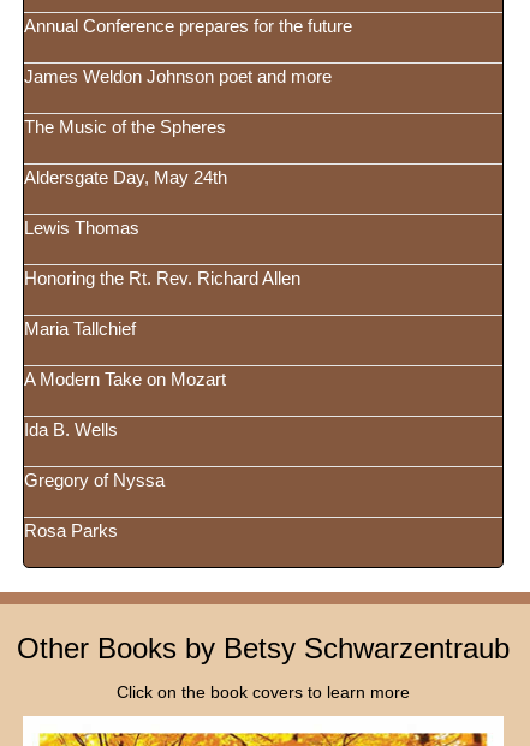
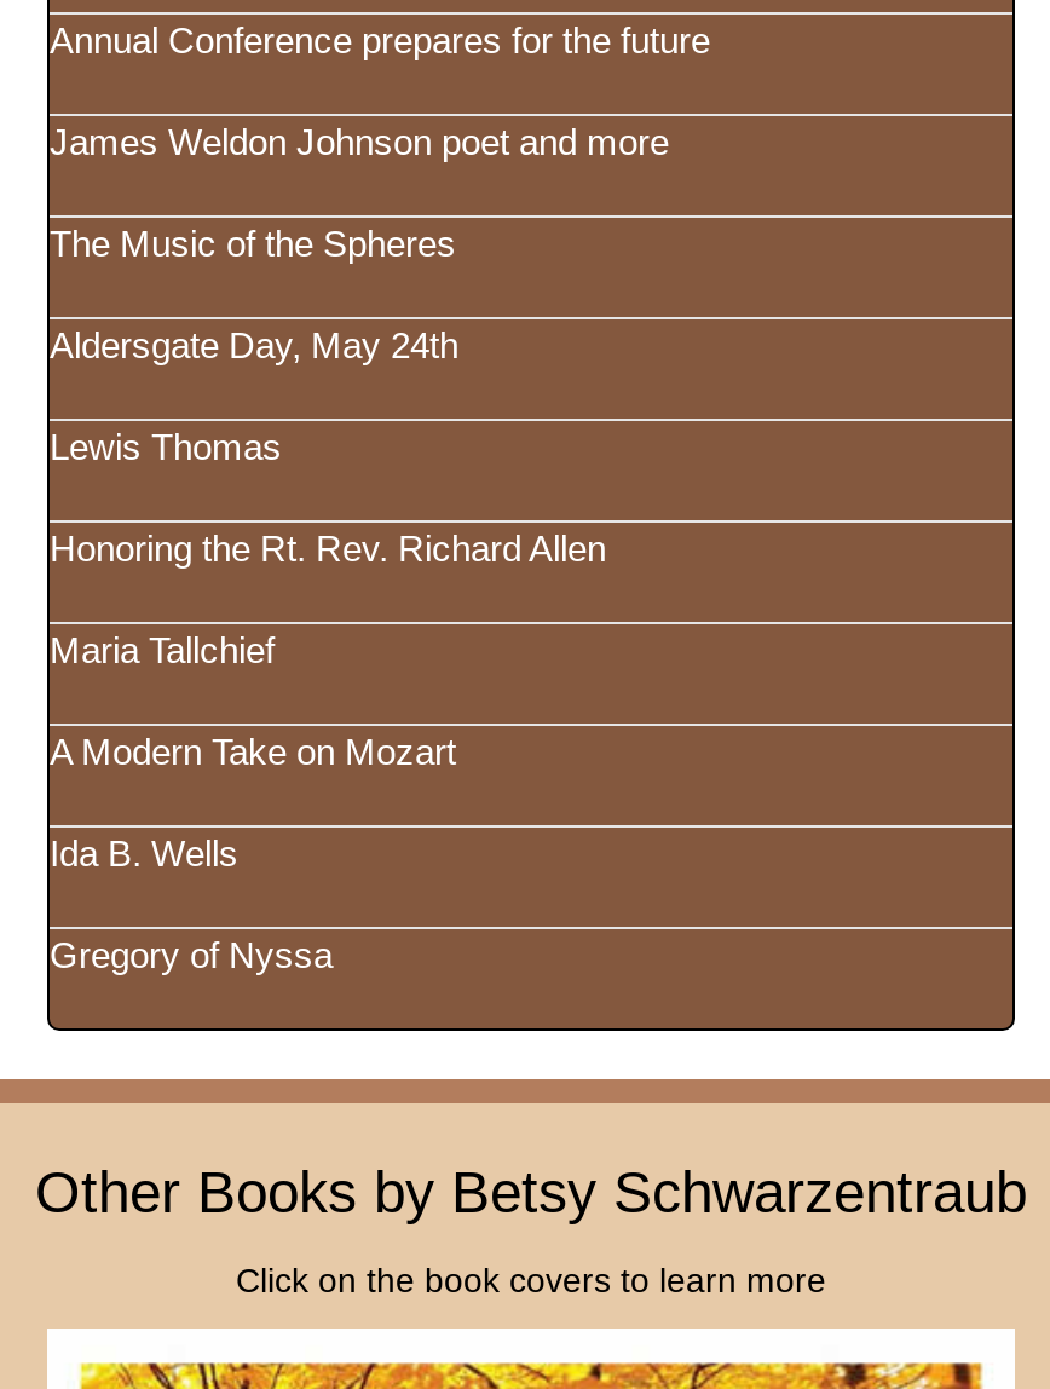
[24,520,118,541] Rosa Parks -> none

